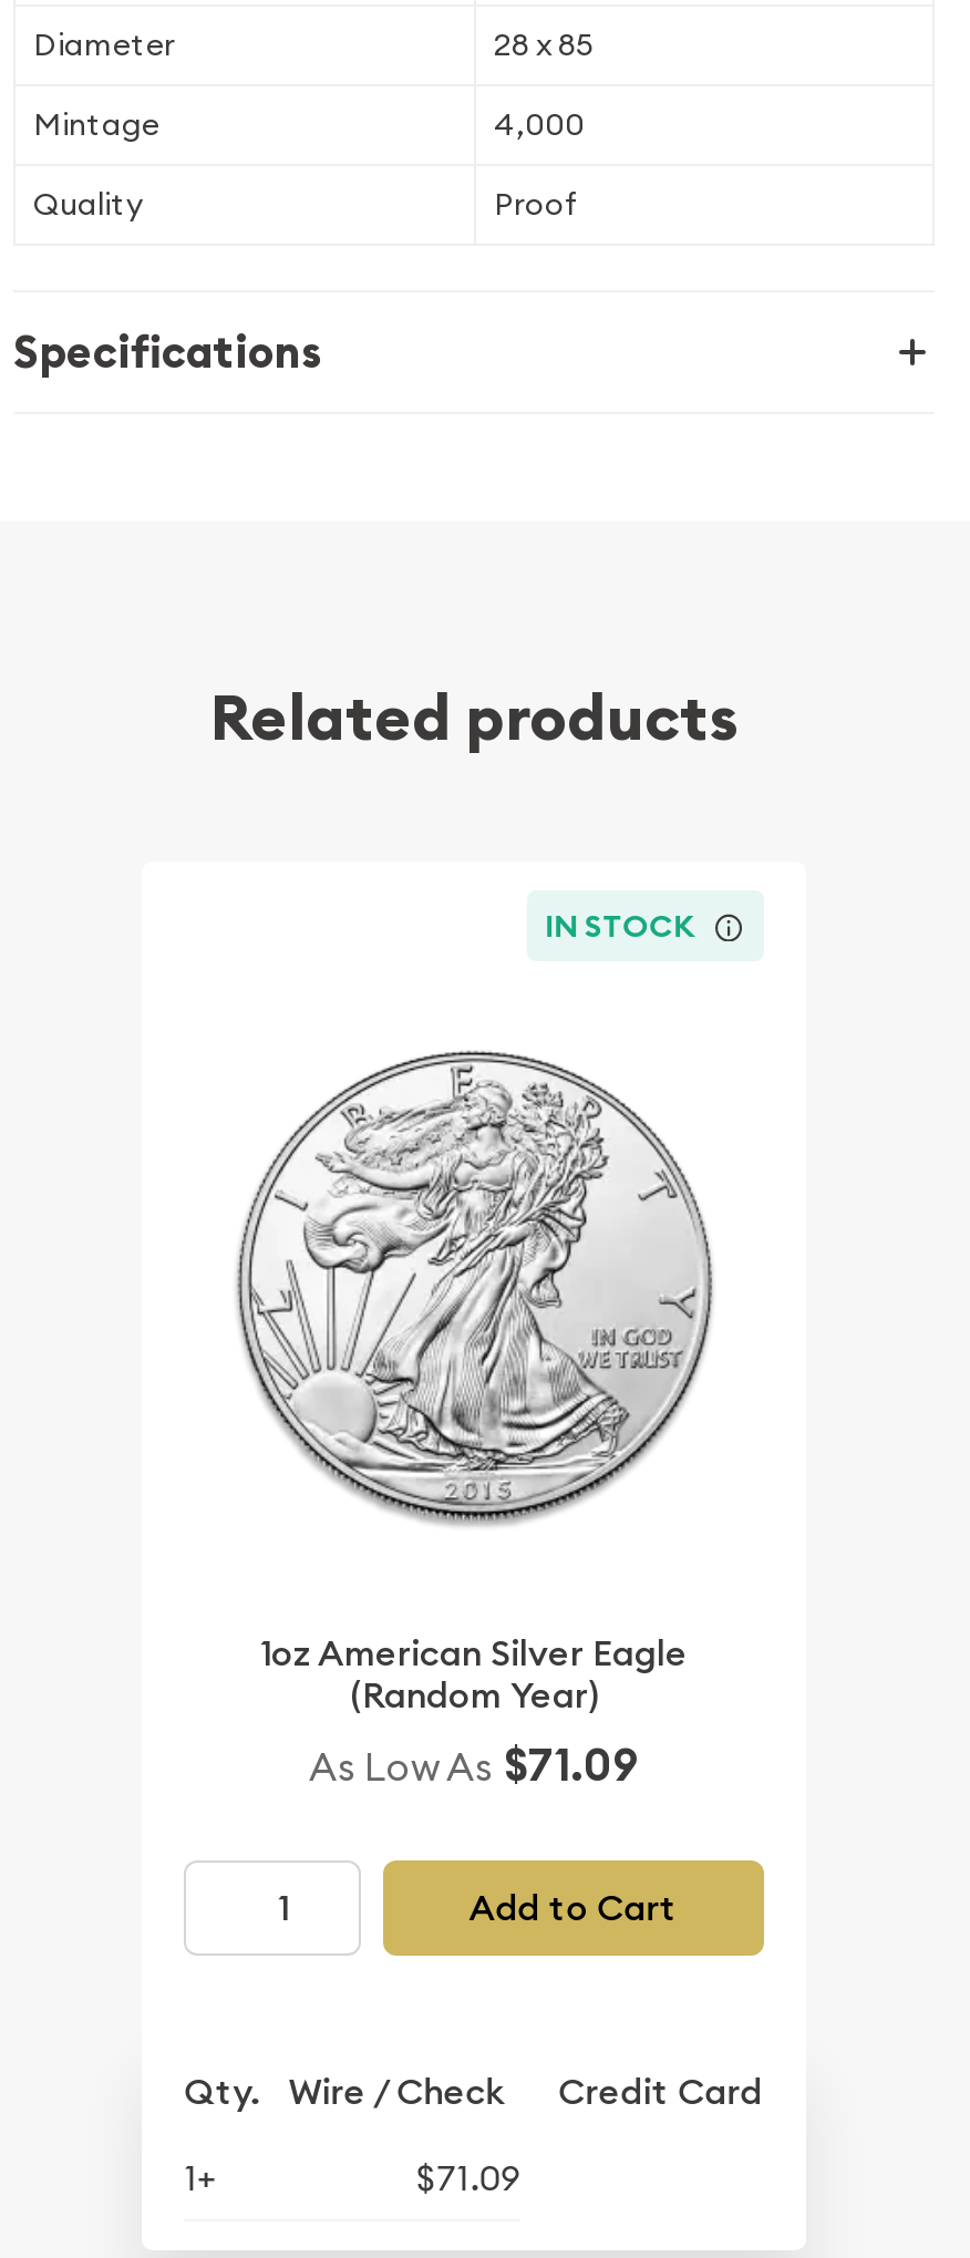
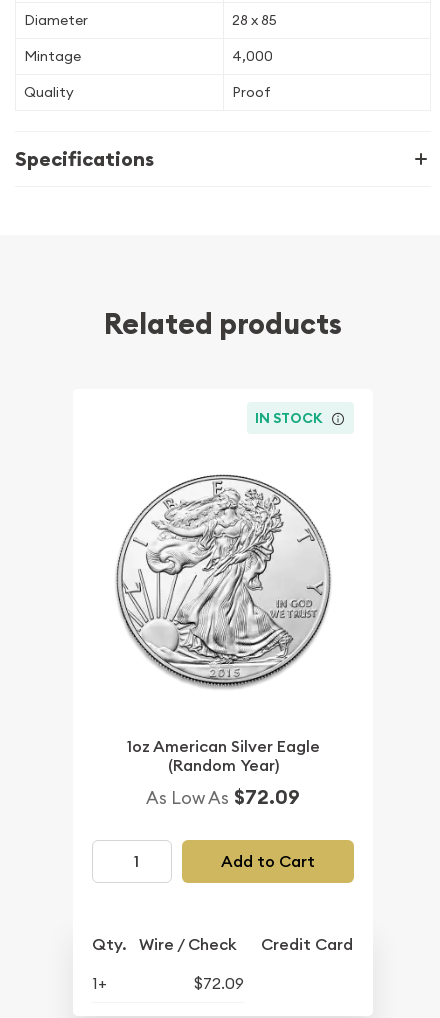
[309,1737,639,1795] As Low As $71.09 -> [146,784,300,810] As Low As $72.09
[417,2156,521,2200] $71.09 -> [194,973,244,993] $72.09

